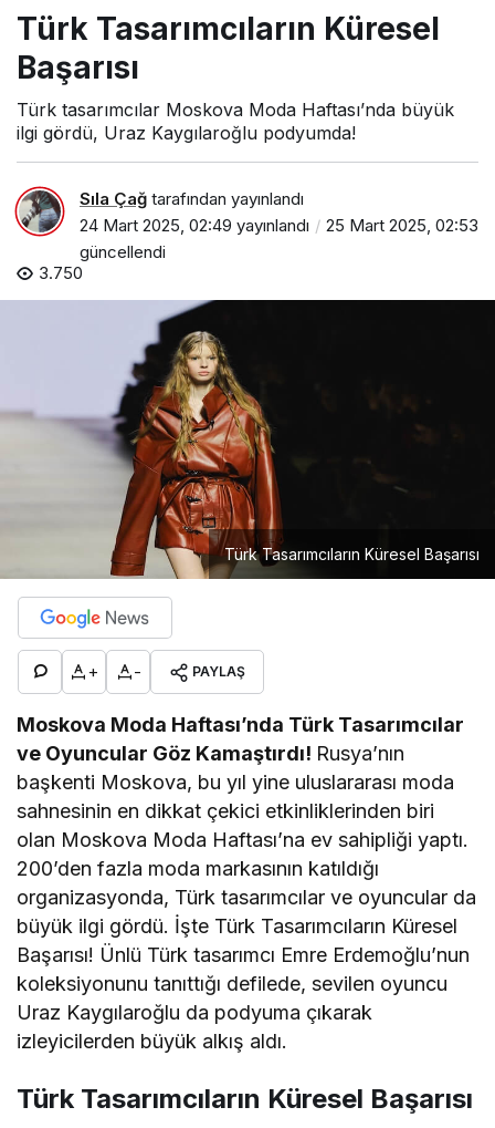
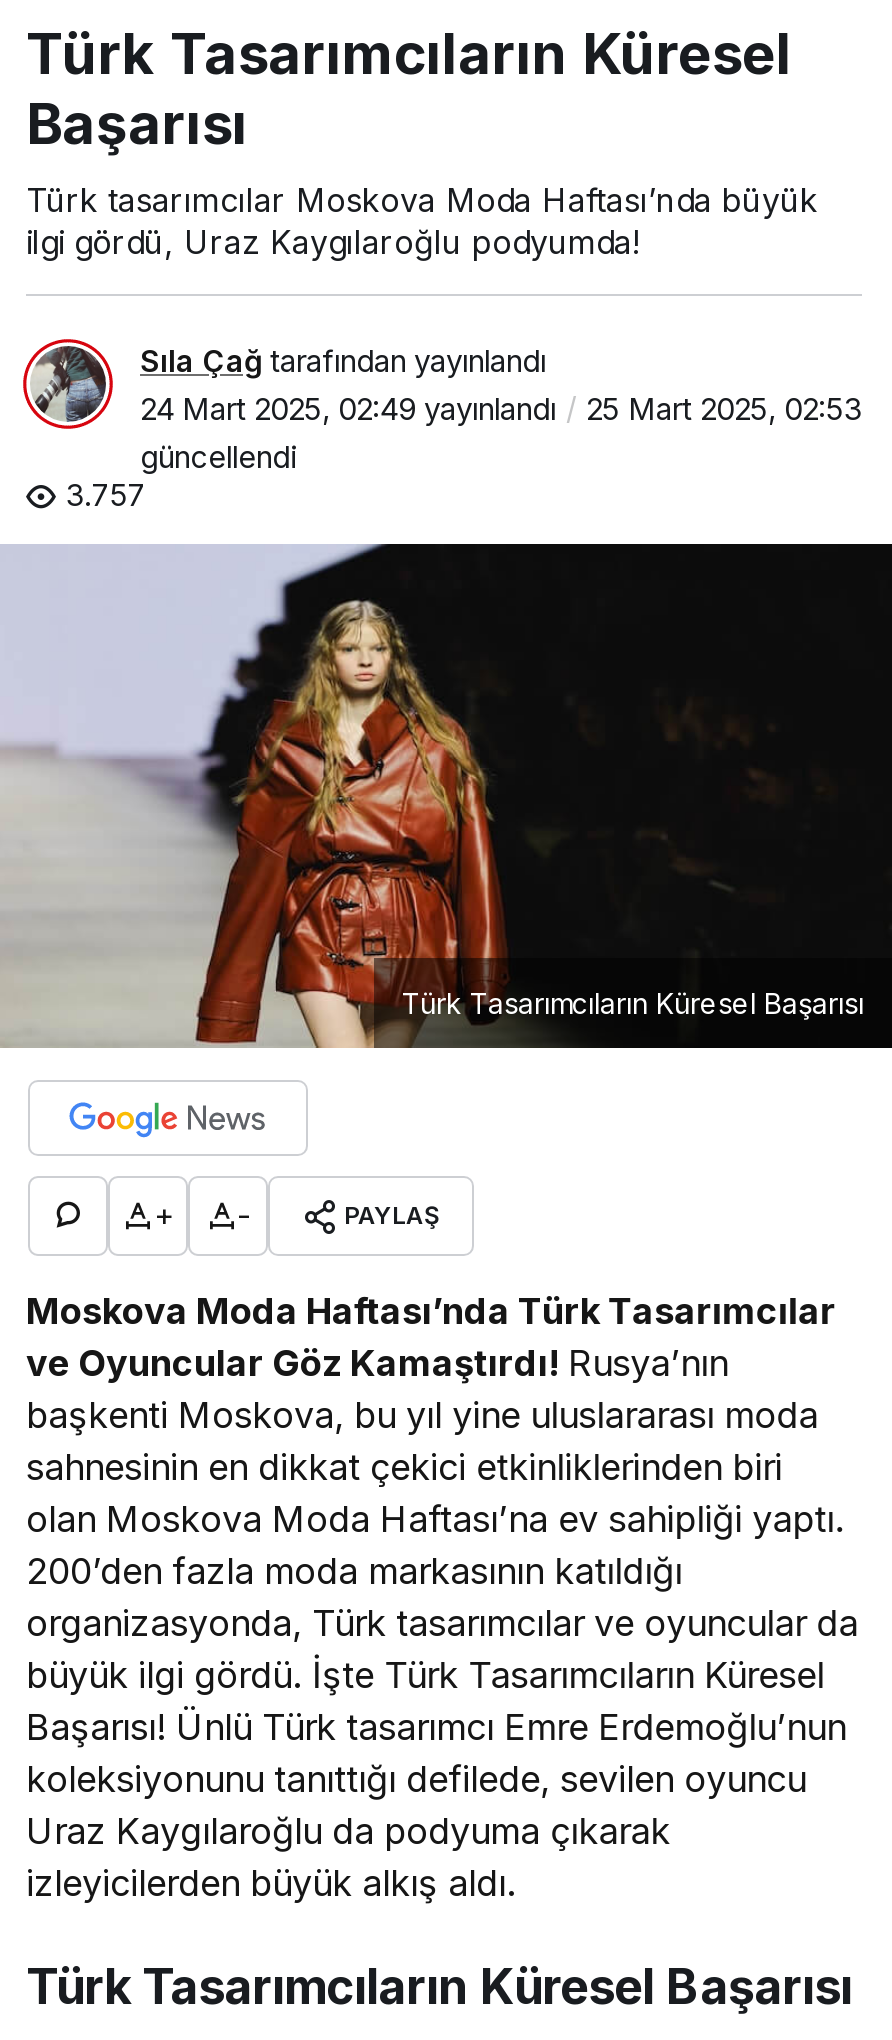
[39,262,83,283] 3.750 -> [66,475,146,513] 3.757

